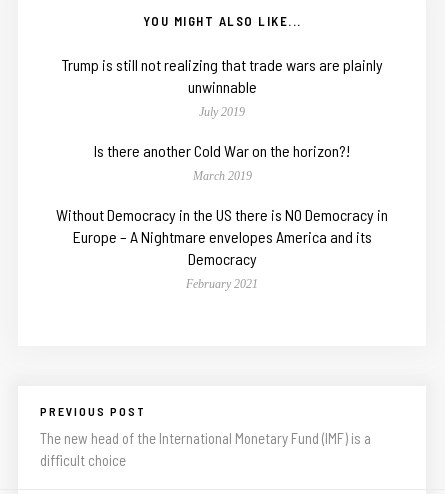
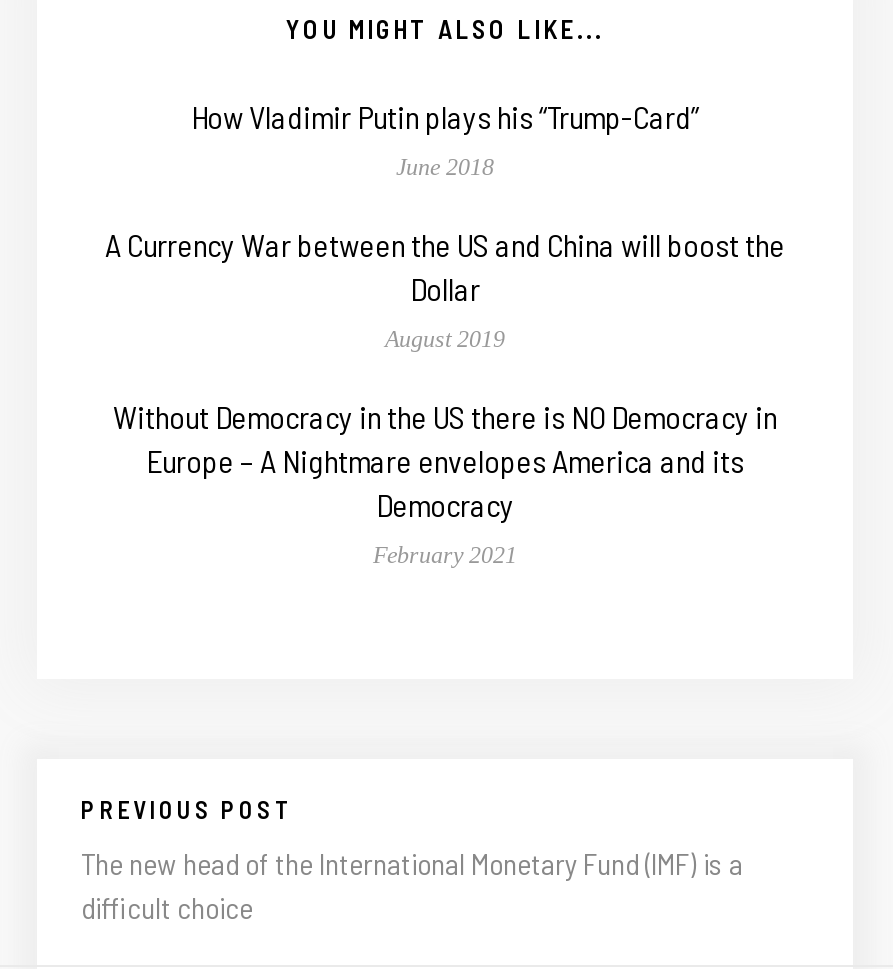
[61,55,382,96] Trump is still not realizing that trade wars are plainly | unwinnable -> [191,97,699,135] How Vladimir Putin plays his “Trump-Card”
[199,105,245,119] July 2019 -> [396,153,494,181] June 2018
[94,141,350,160] Is there another Cold War on the horizon?! -> [105,225,785,307] A Currency War between the US and China will boost the | Dollar
[192,169,251,183] March 2019 -> [385,325,505,353] August 2019

